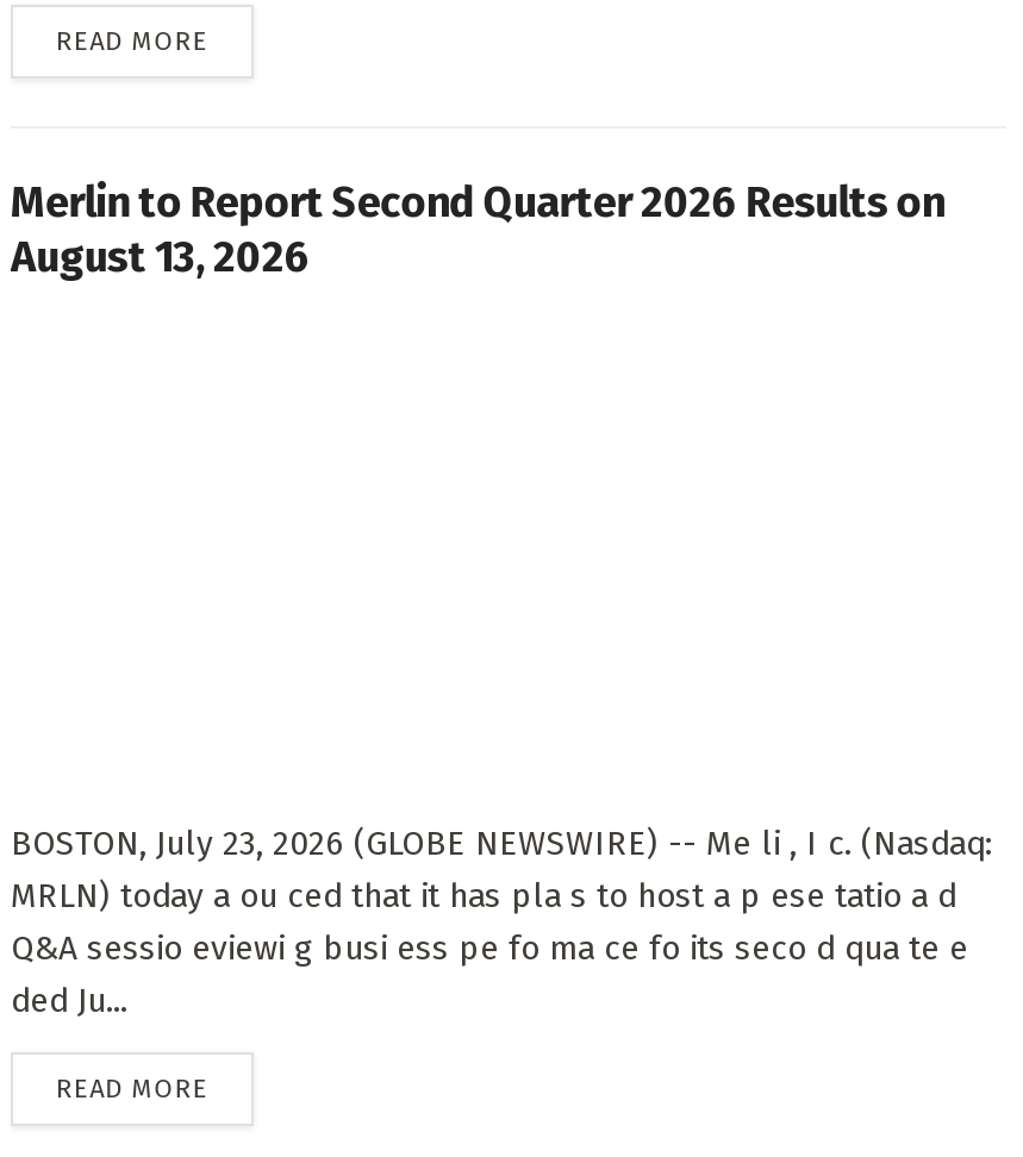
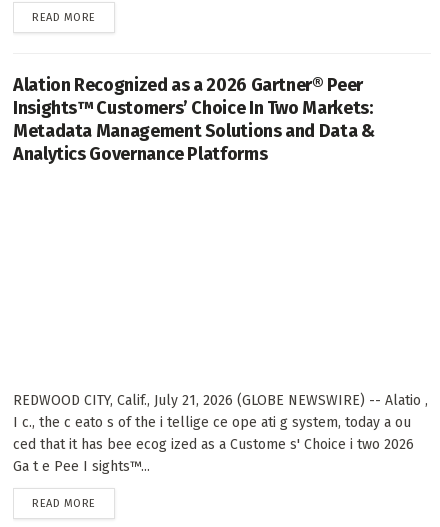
[11,177,945,284] Merlin to Report Second Quarter 2026 Results on | August 13, 2026 -> [13,74,375,165] Alation Recognized as a 2026 Gartner® Peer | Insights™ Customers’ Choice In Two Markets: | Metadata Management Solutions and Data & | Analytics Governance Platforms
[11,824,992,1022] BOSTON, July 23, 2026 (GLOBE NEWSWIRE) -- Me li , I c. (Nasdaq: | MRLN) today a ou ced that it has pla s to host a p ese tatio a d | Q&A sessio eviewi g busi ess pe fo ma ce fo its seco d qua te e | ded Ju... -> [13,392,428,475] REDWOOD CITY, Calif., July 21, 2026 (GLOBE NEWSWIRE) -- Alatio , | I c., the c eato s of the i tellige ce ope ati g system, today a ou | ced that it has bee ecog ized as a Custome s' Choice i two 2026 | Ga t e Pee I sights™...

